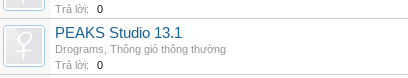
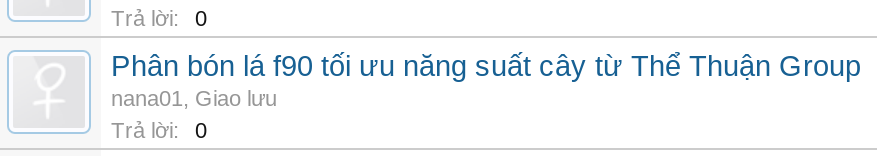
[55,25,226,55] PEAKS Studio 13.1 | Drograms, Thông gió thông thường -> [111,50,861,110] Phân bón lá f90 tối ưu năng suất cây từ Thể Thuận Group | nana01, Giao lưu

